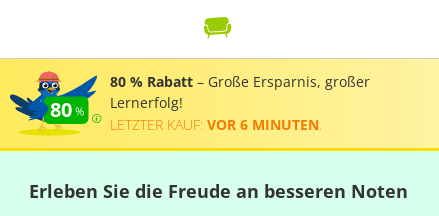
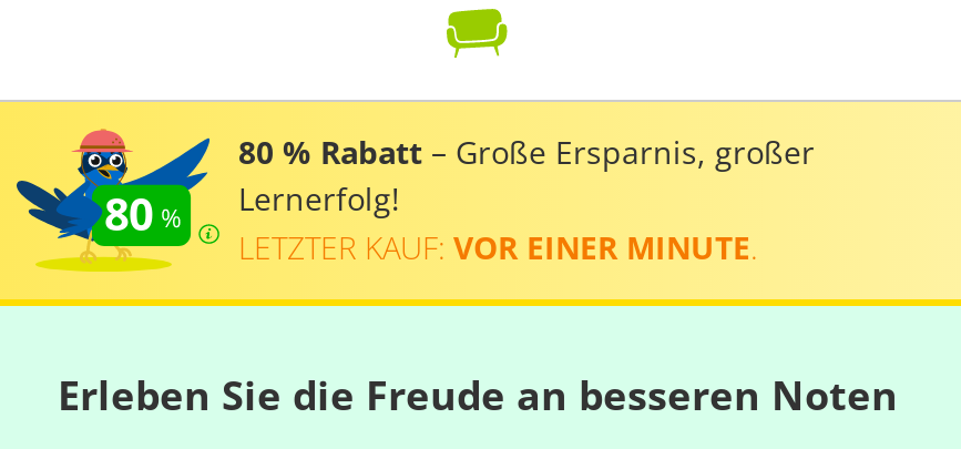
[110,114,322,133] LETZTER KAUF: VOR 6 MINUTEN. -> [238,225,757,267] LETZTER KAUF: VOR EINER MINUTE.

